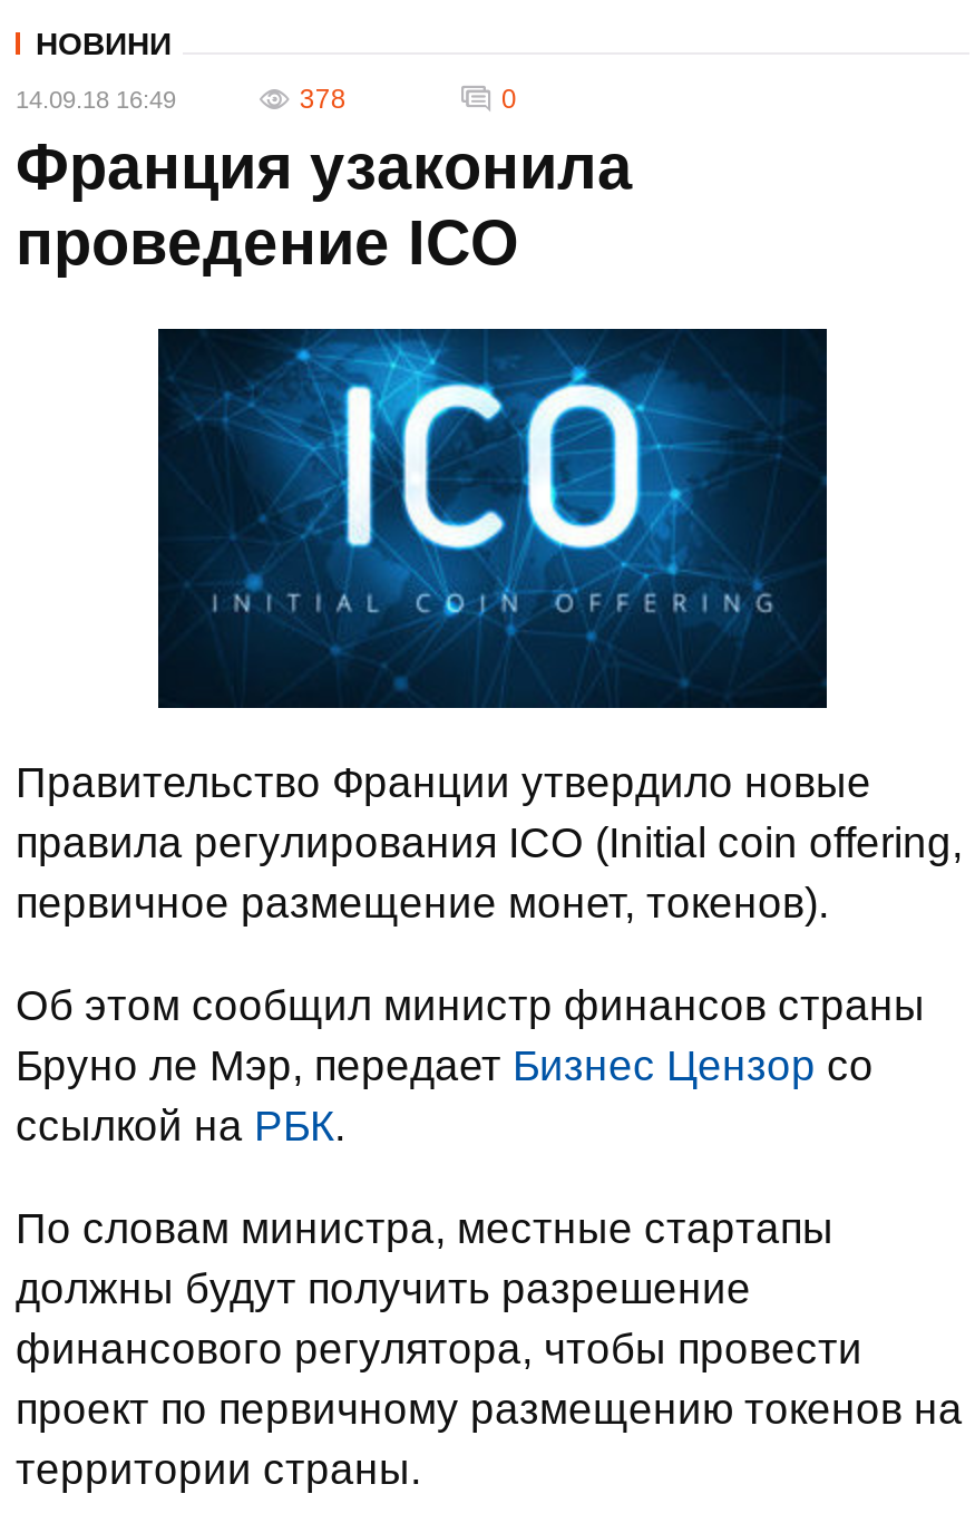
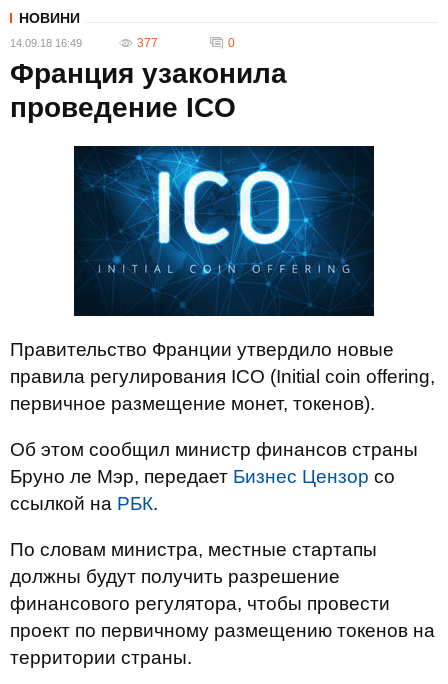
[300,83,346,114] 378 -> [137,36,158,50] 377

